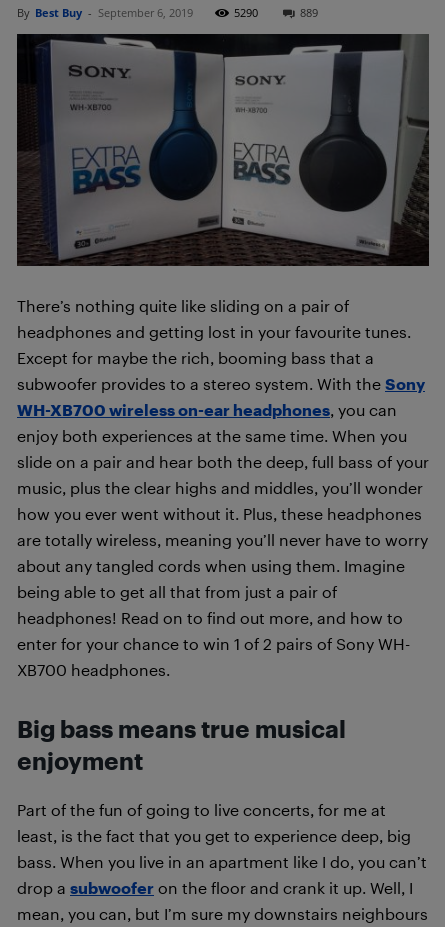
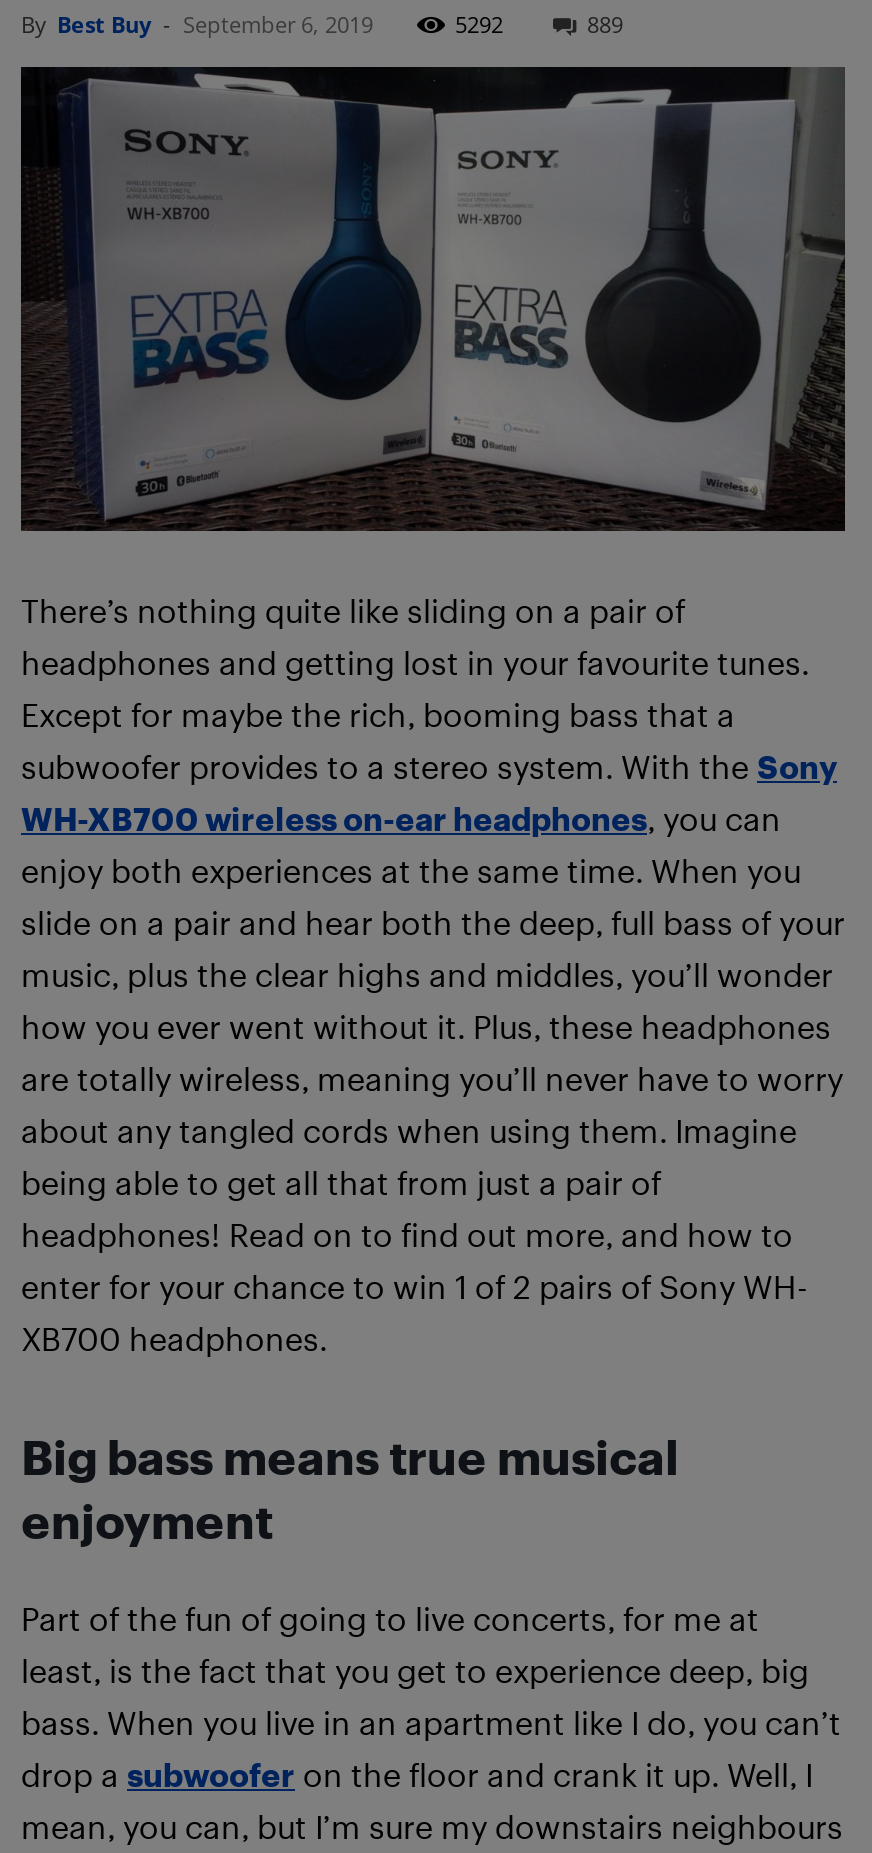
[234,5,258,20] 5290 -> [455,9,503,39] 5292

